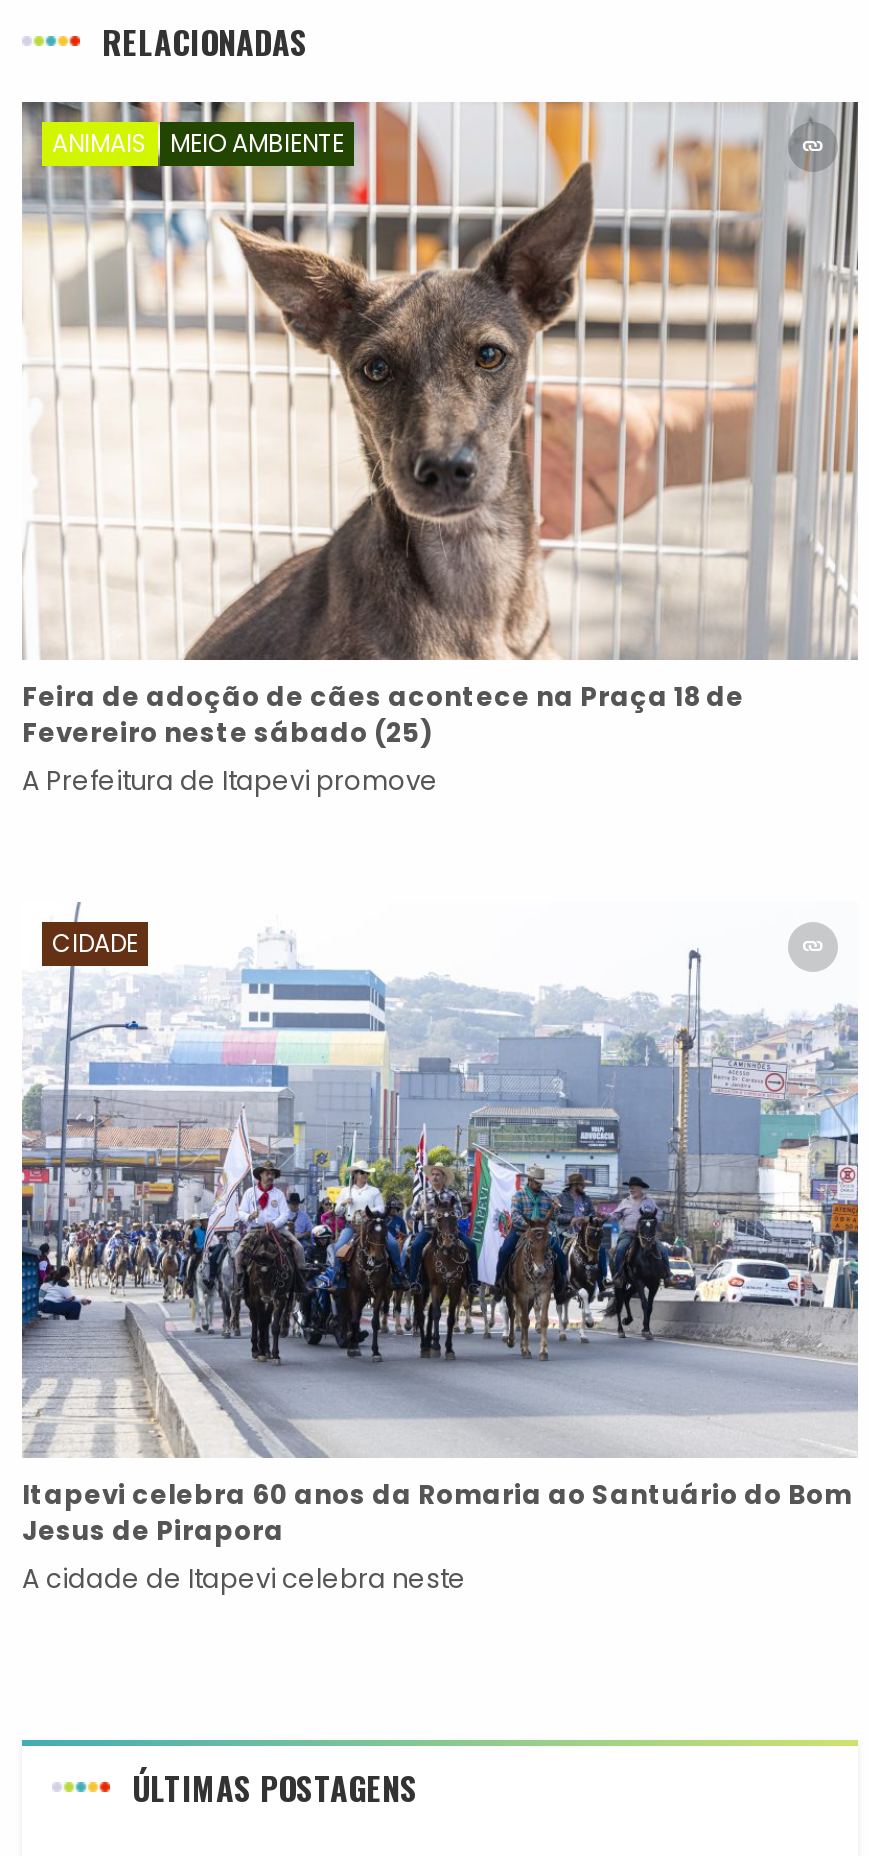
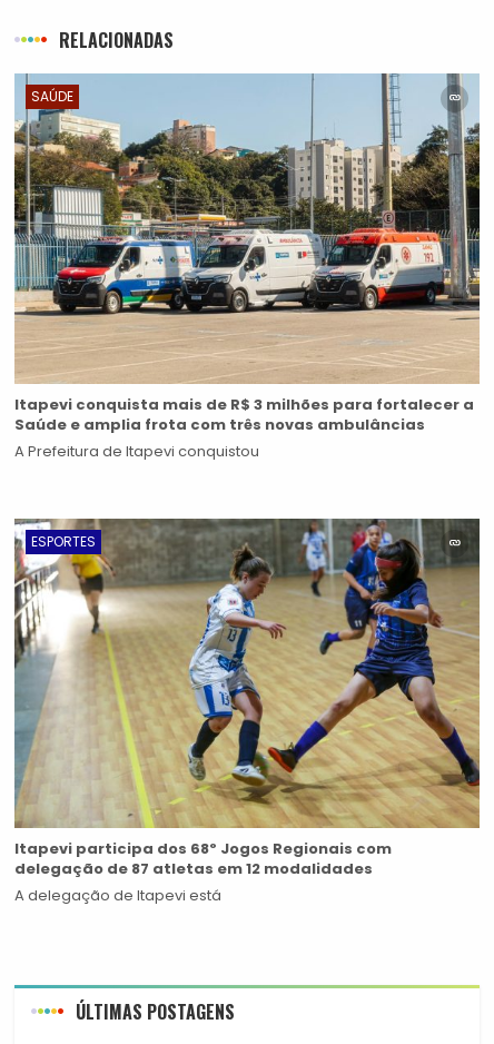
[22,100,860,662] [image] | ANIMAIS | MEIO AMBIENTE -> [13,73,481,384] [image] | SAÚDE
[22,677,744,799] Feira de adoção de cães acontece na Praça 18 de | Fevereiro neste sábado (25) | A Prefeitura de Itapevi promove -> [14,394,474,462] Itapevi conquista mais de R$ 3 milhões para fortalecer a | Saúde e amplia frota com três novas ambulâncias | A Prefeitura de Itapevi conquistou
[20,902,860,1458] [image] | CIDADE -> [13,518,481,829] [image] | ESPORTES
[22,1476,852,1598] Itapevi celebra 60 anos da Romaria ao Santuário do Bom | Jesus de Pirapora | A cidade de Itapevi celebra neste -> [14,839,392,906] Itapevi participa dos 68º Jogos Regionais com | delegação de 87 atletas em 12 modalidades | A delegação de Itapevi está

